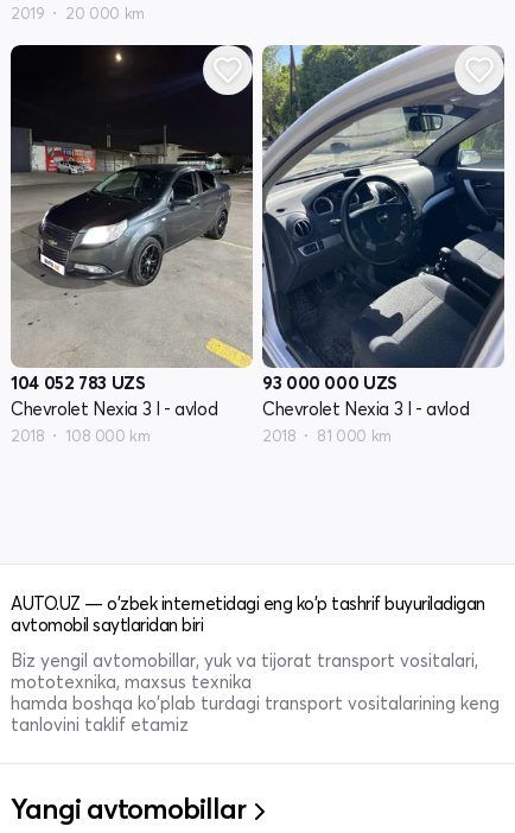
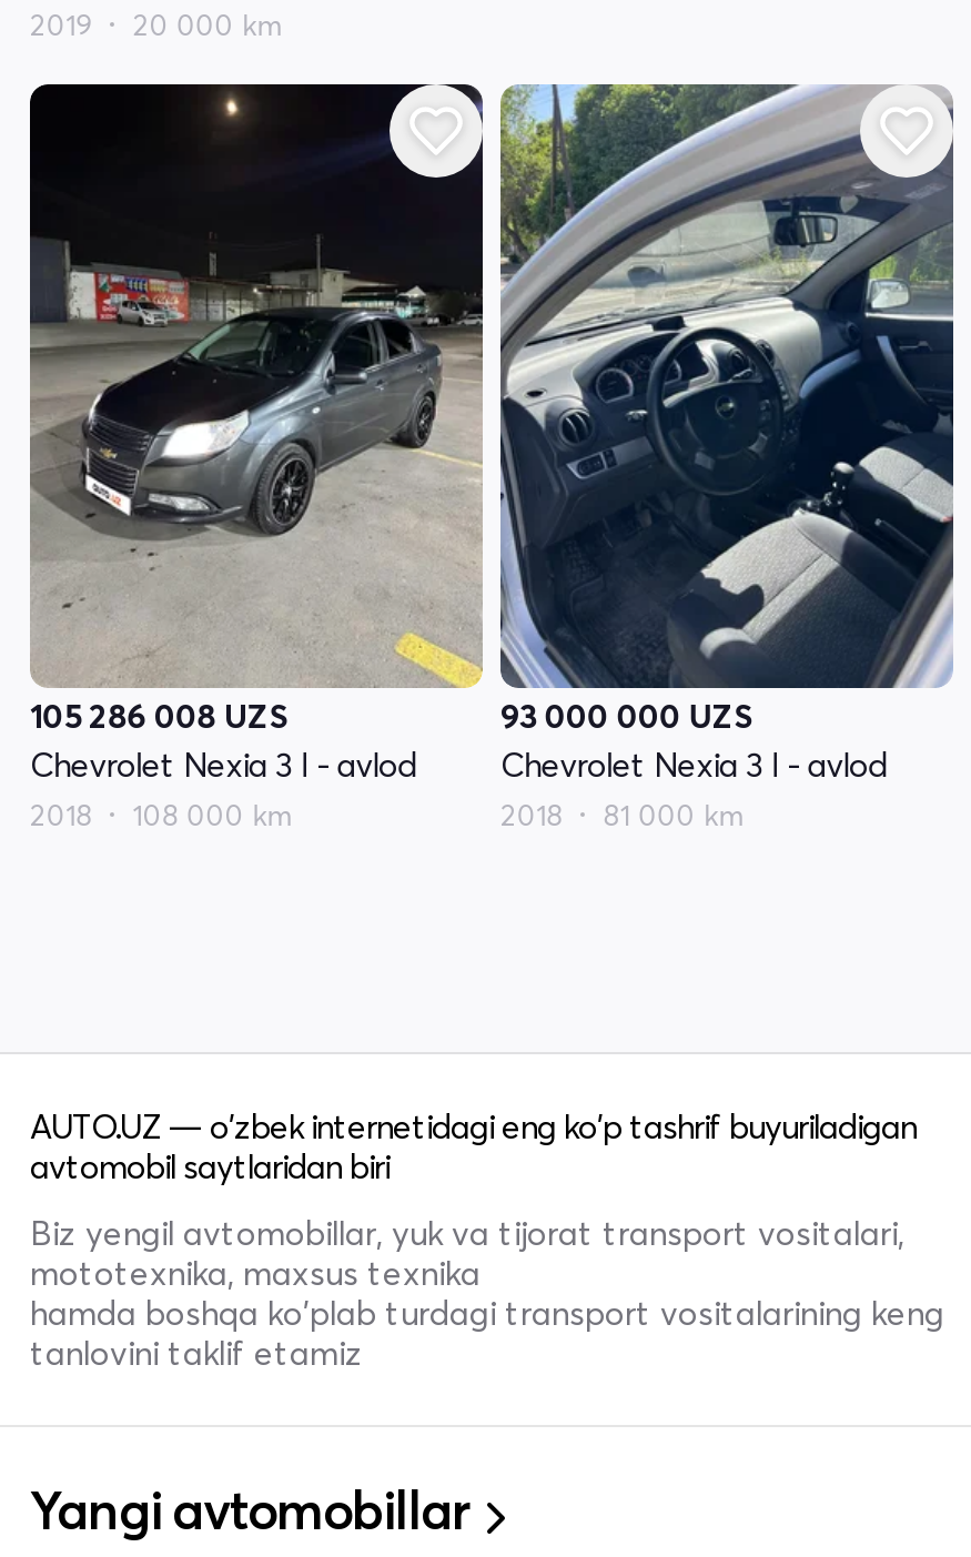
[11,372,145,394] 104 052 783 UZS -> [30,695,288,738] 105 286 008 UZS

